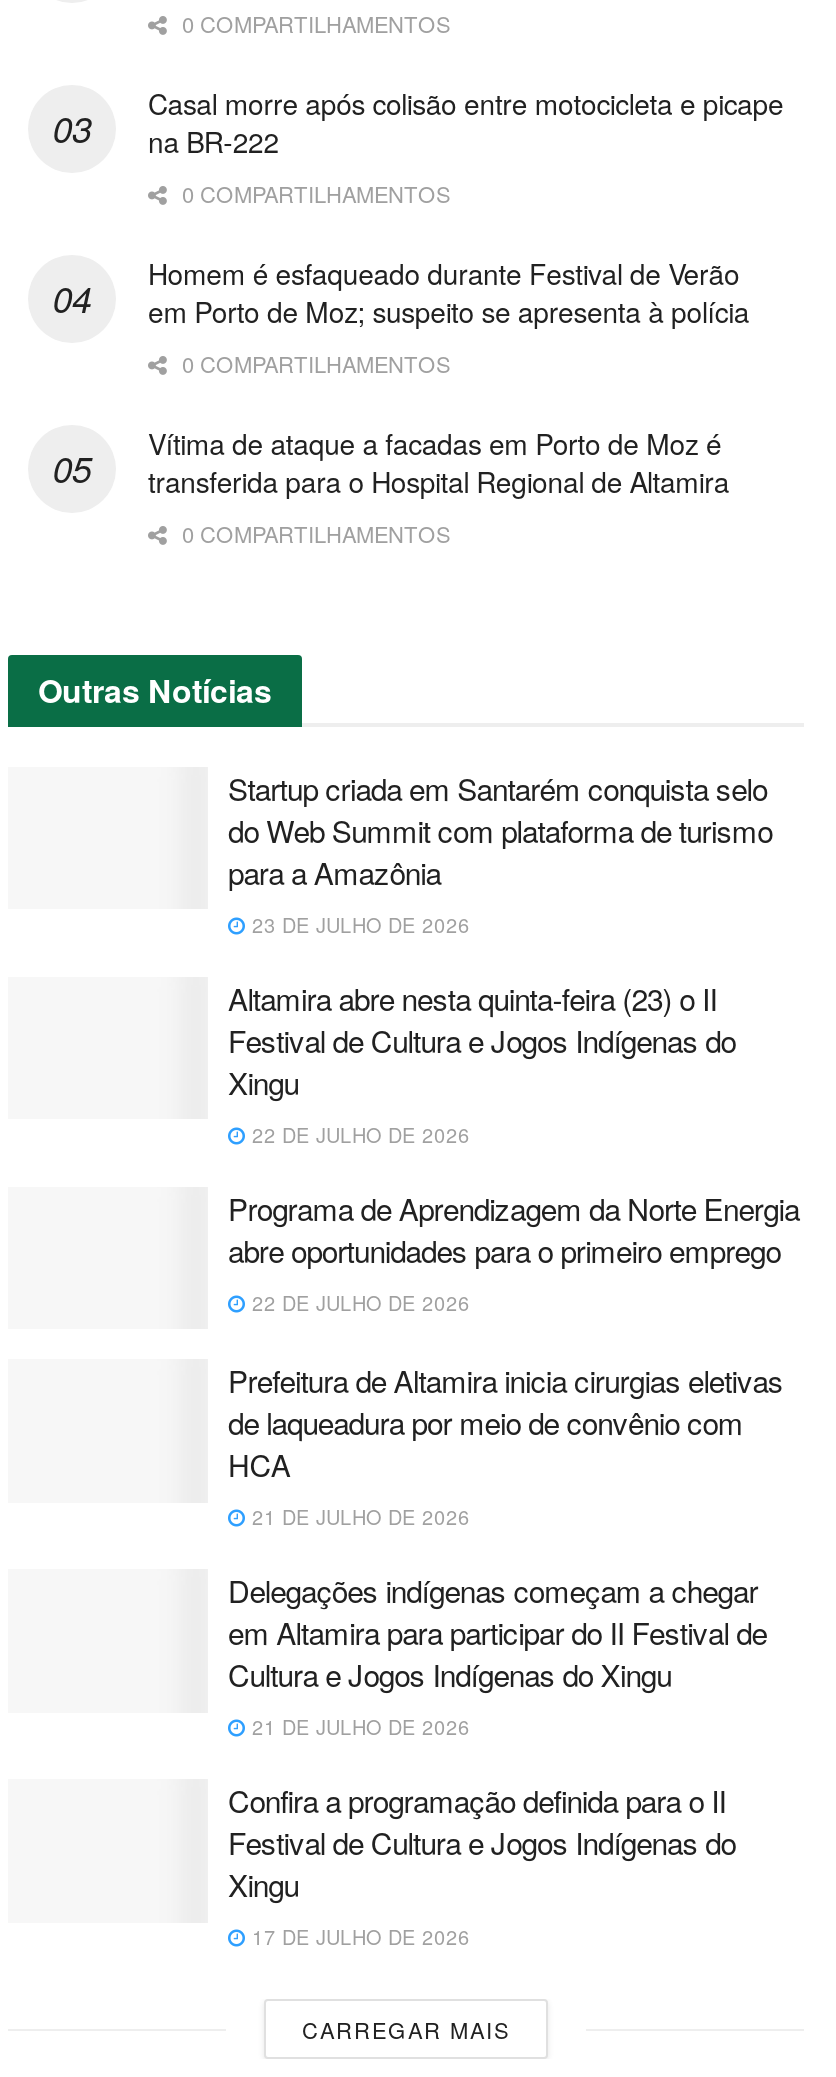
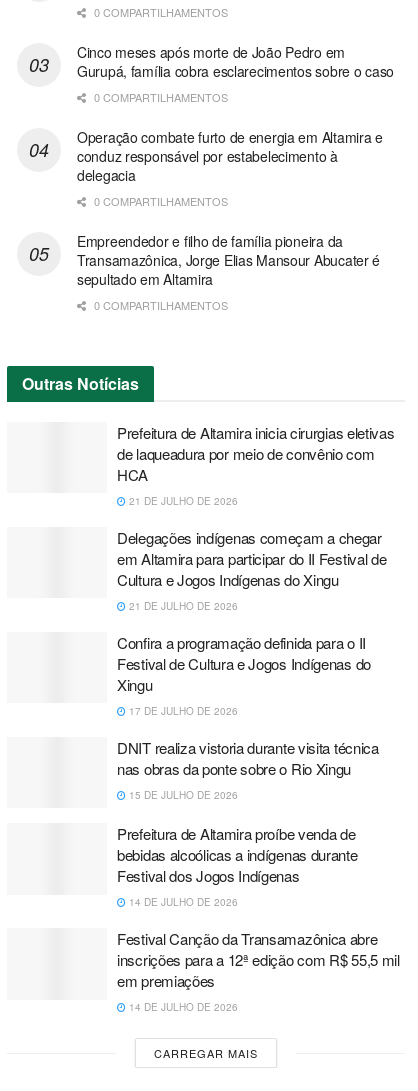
[148,83,783,161] Casal morre após colisão entre motocicleta e picape | na BR-222 -> [77,42,394,81] Cinco meses após morte de João Pedro em | Gurupá, família cobra esclarecimentos sobre o caso
[148,253,749,331] Homem é esfaqueado durante Festival de Verão | em Porto de Moz; suspeito se apresenta à polícia -> [77,127,383,185] Operação combate furto de energia em Altamira e | conduz responsável por estabelecimento à | delegacia
[148,423,729,501] Vítima de ataque a facadas em Porto de Moz é | transferida para o Hospital Regional de Altamira -> [77,231,380,289] Empreendedor e filho de família pioneira da | Transamazônica, Jorge Elias Mansour Abucater é | sepultado em Altamira
[228,767,799,1317] Startup criada em Santarém conquista selo | do Web Summit com plataforma de turismo | para a Amazônia | 23 DE JULHO DE 2026 | Altamira abre nesta quinta-feira (23) o II | Festival de Cultura e Jogos Indígenas do | Xingu | 22 DE JULHO DE 2026 | Programa de Aprendizagem da Norte Energia | abre oportunidades para o primeiro emprego | 22 DE JULHO DE 2026 -> none
moved [228,1360,783,1952] -> [117,422,395,718]: Prefeitura de Altamira inicia cirurgias eletivas | de laqueadura por meio de convênio com | HCA | ... | Xingu | 17 DE JULHO DE 2026
none -> [117,737,400,1014] DNIT realiza vistoria durante visita técnica | nas obras da ponte sobre o Rio Xingu | 15 DE JULHO DE 2026 | Prefeitura de Altamira proíbe venda de | bebidas alcoólicas a indígenas durante | Festival dos Jogos Indígenas | 14 DE JULHO DE 2026 | Festival Canção da Transamazônica abre | inscrições para a 12ª edição com R$ 55,5 mil | em premiações | 14 DE JULHO DE 2026

